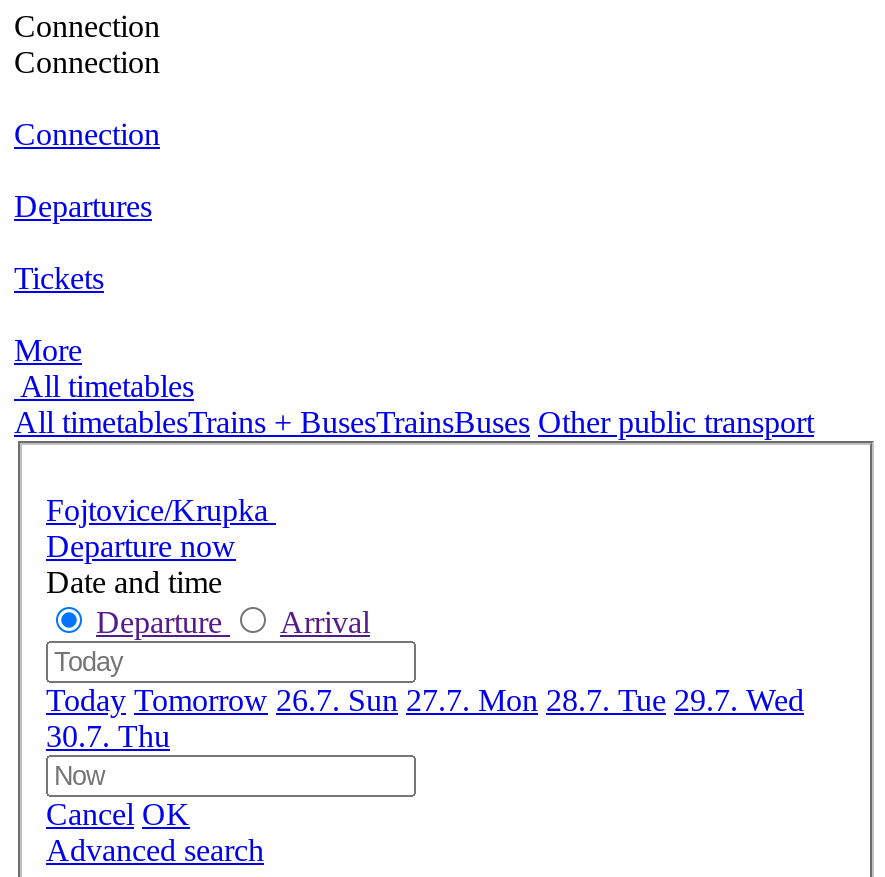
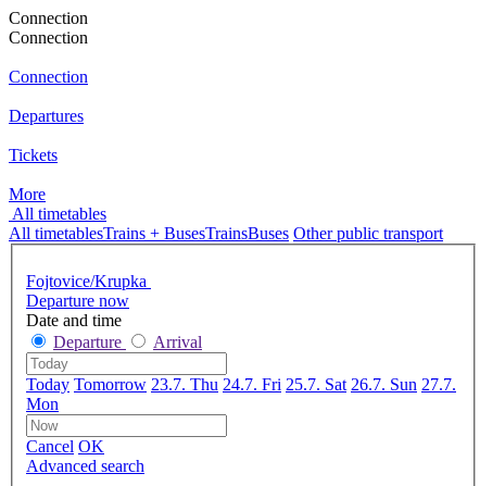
[46,682,804,752] Today Tomorrow 26.7. Sun 27.7. Mon 28.7. Tue 29.7. Wed | 30.7. Thu -> [26,375,456,413] Today Tomorrow 23.7. Thu 24.7. Fri 25.7. Sat 26.7. Sun 27.7. | Mon

